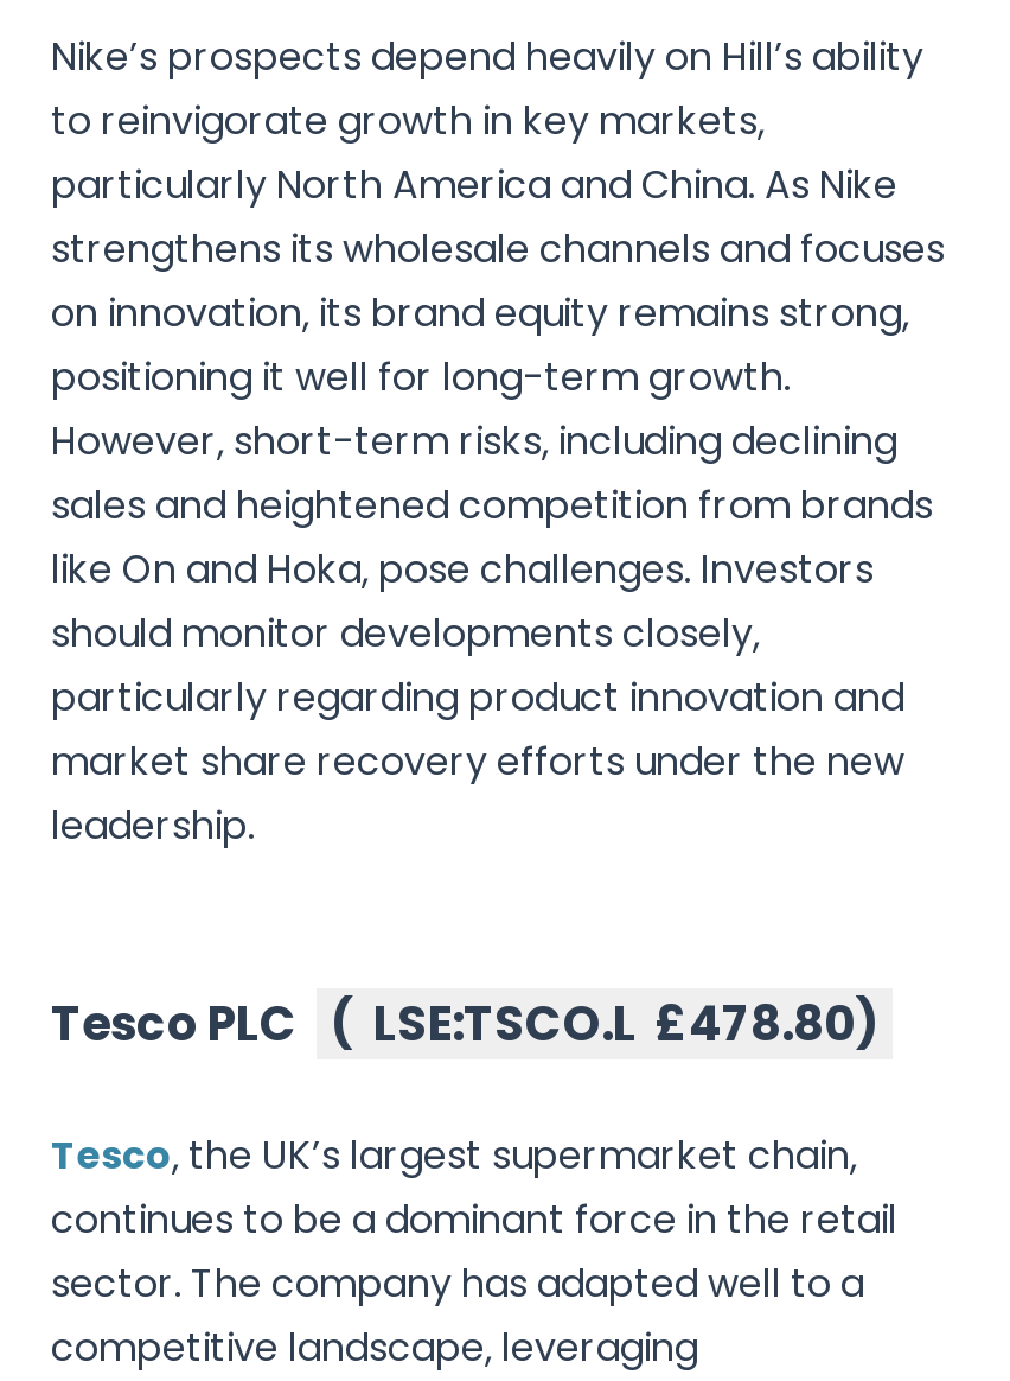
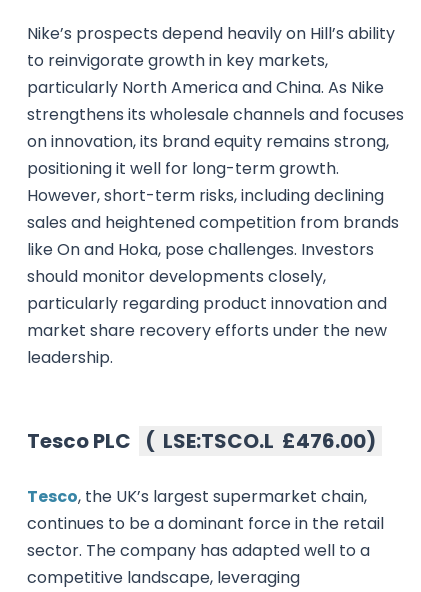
[51,990,878,1056] Tesco PLC ( LSE:TSCO.L £478.80) -> [27,427,376,455] Tesco PLC ( LSE:TSCO.L £476.00)

